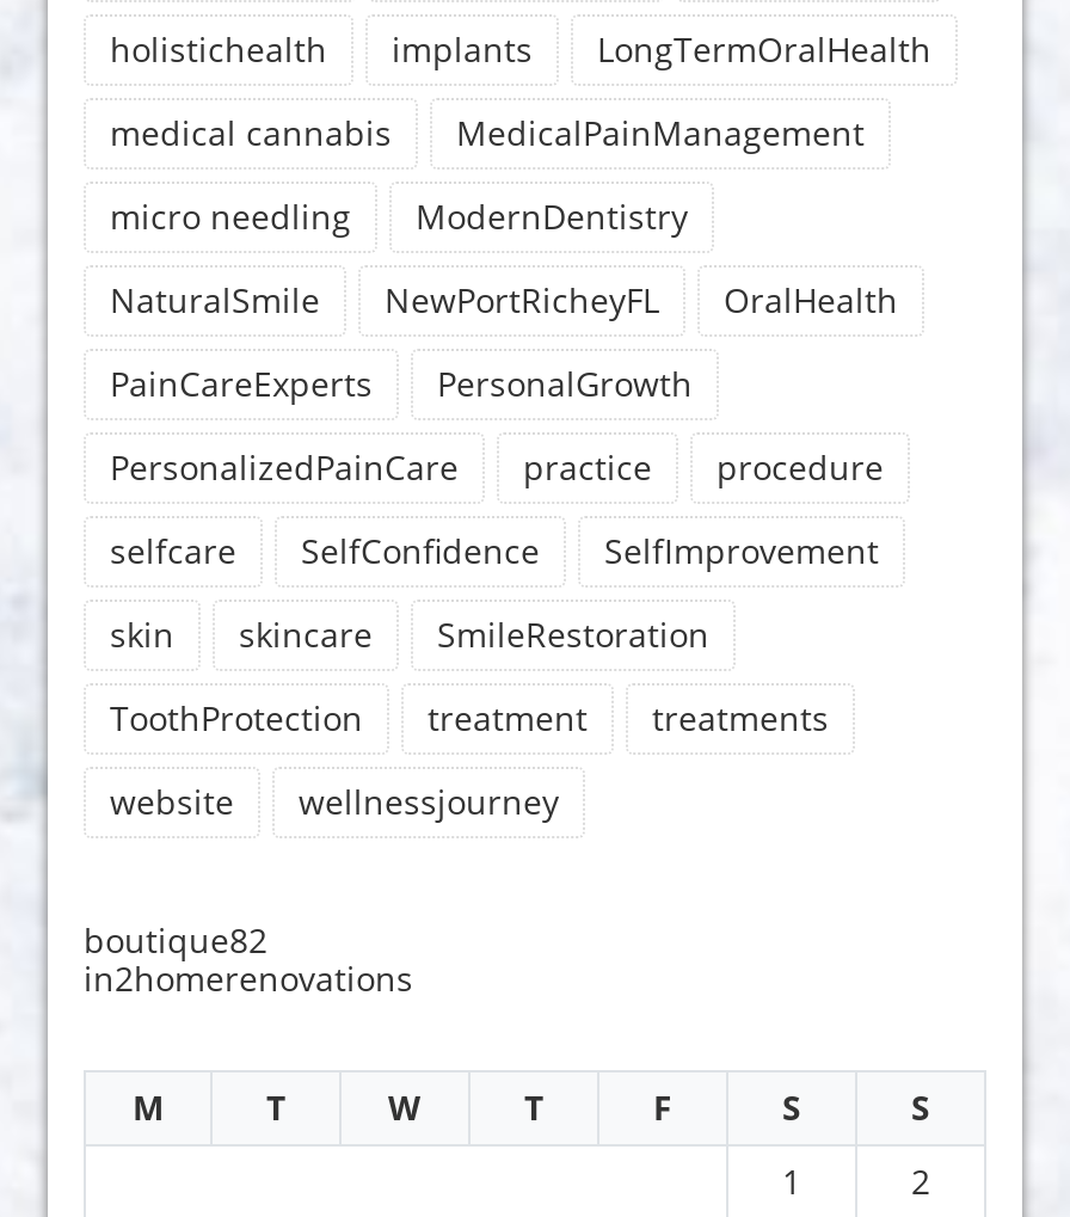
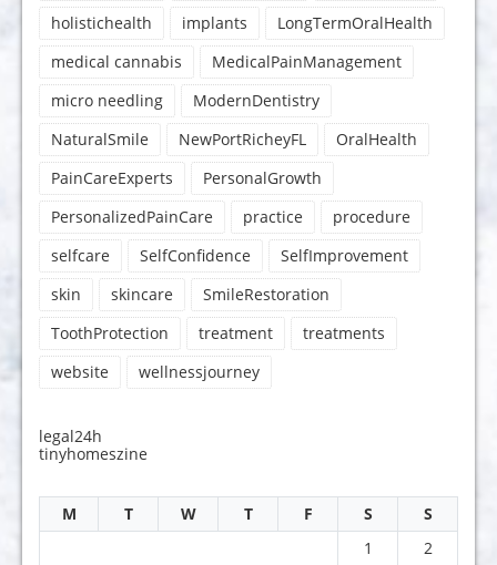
[84,916,413,1000] boutique82 | in2homerenovations -> [39,425,148,464] legal24h | tinyhomeszine

